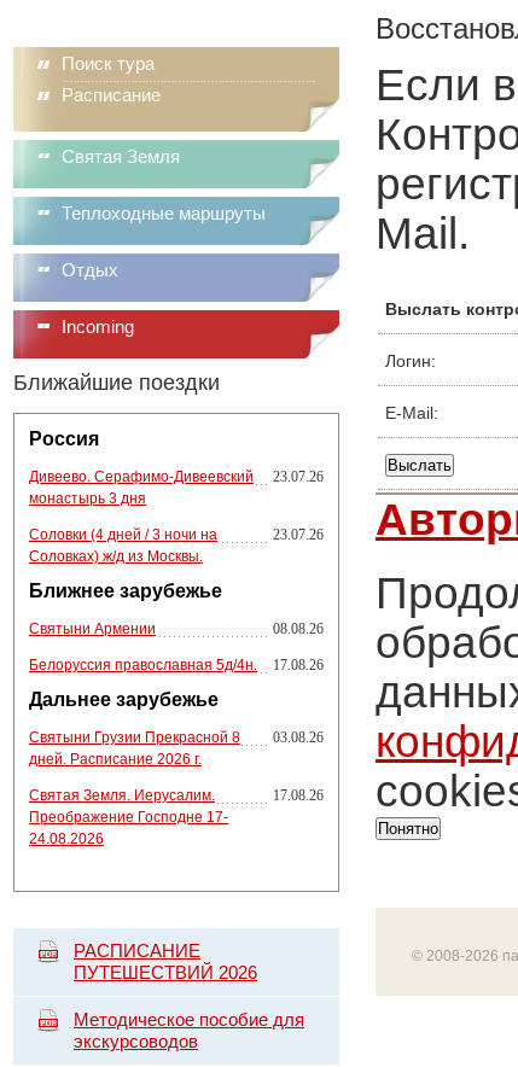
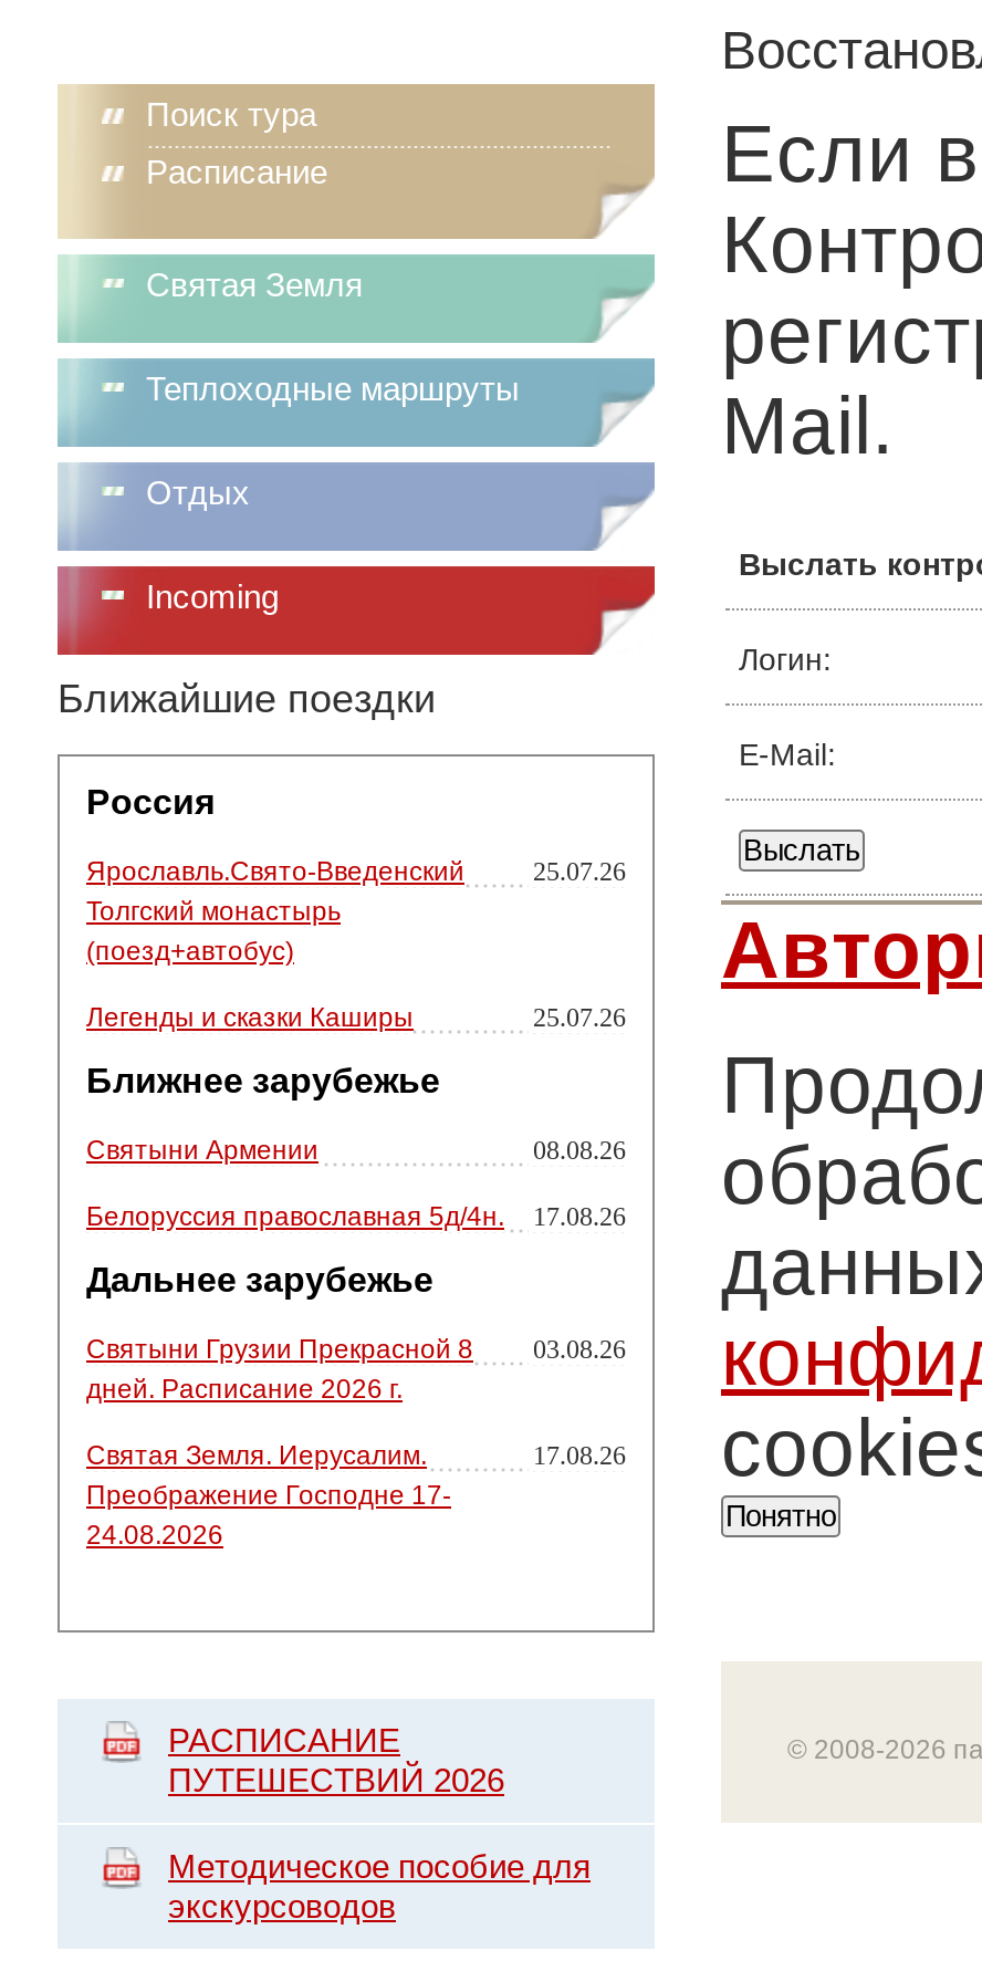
[29,468,254,507] Дивеево. Серафимо-Дивеевский | монастырь 3 дня -> [86,856,464,967] Ярославль.Свято-Введенский | Толгский монастырь | (поезд+автобус)
[29,468,324,565] 23.07.26 | Соловки (4 дней / 3 ночи на | Соловках) ж/д из Москвы. -> [533,856,626,887] 25.07.26
[273,526,324,543] 23.07.26 -> [86,1002,626,1033] Легенды и сказки Каширы | 25.07.26

